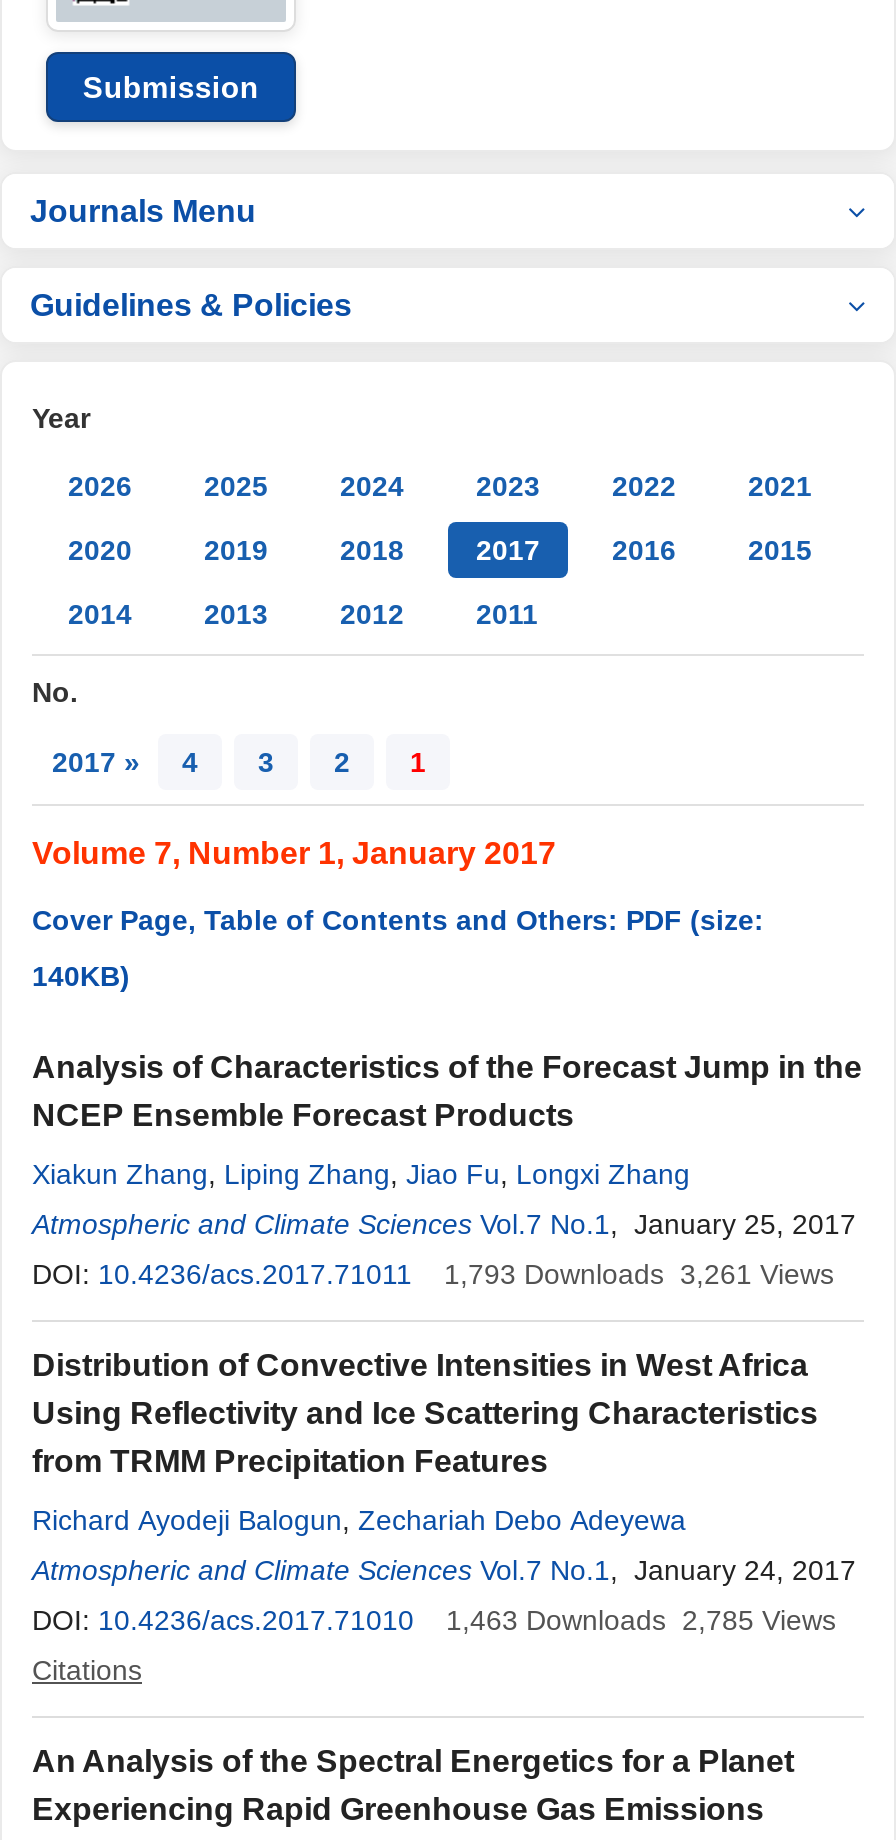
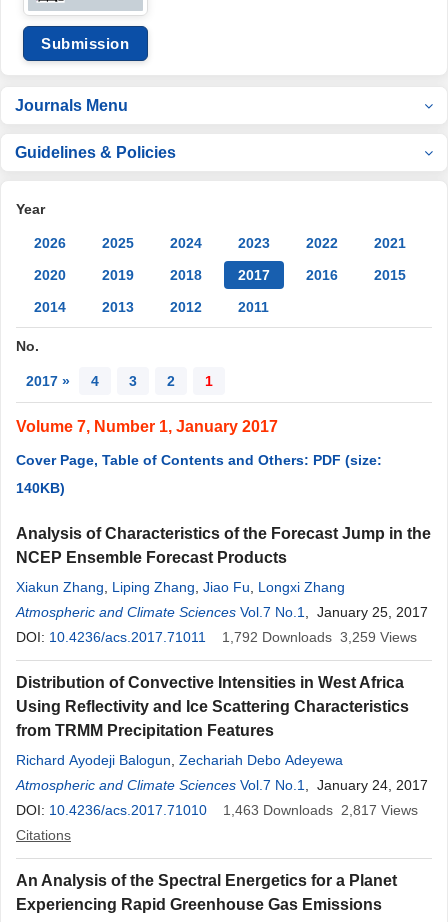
[444,1258,834,1290] 1,793 Downloads 3,261 Views -> [222,629,417,645] 1,792 Downloads 3,259 Views
[446,1604,836,1636] 1,463 Downloads 2,785 Views -> [223,802,418,818] 1,463 Downloads 2,817 Views

